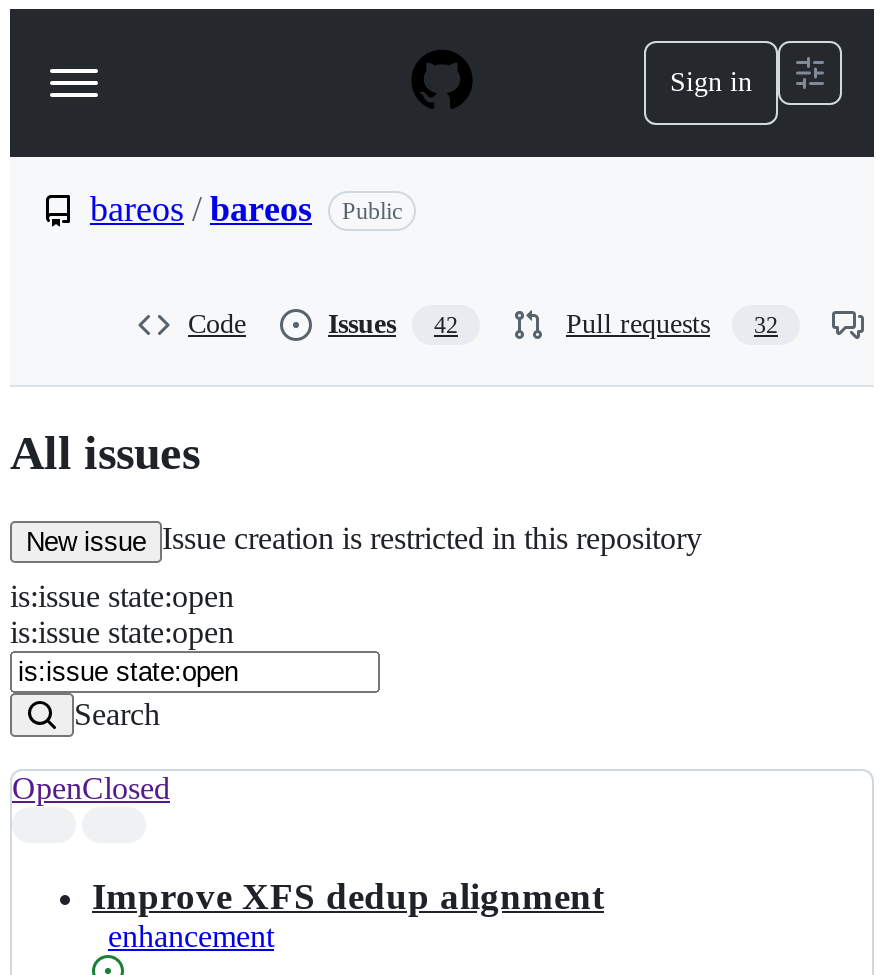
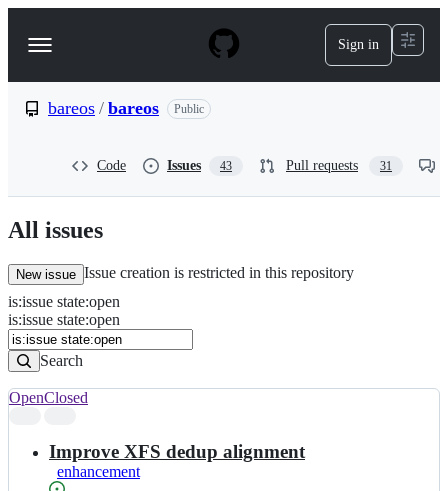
[328,309,458,339] Issues 42 -> [167,158,232,173] Issues 43
[566,309,778,339] Pull requests 32 -> [286,158,392,173] Pull requests 31

